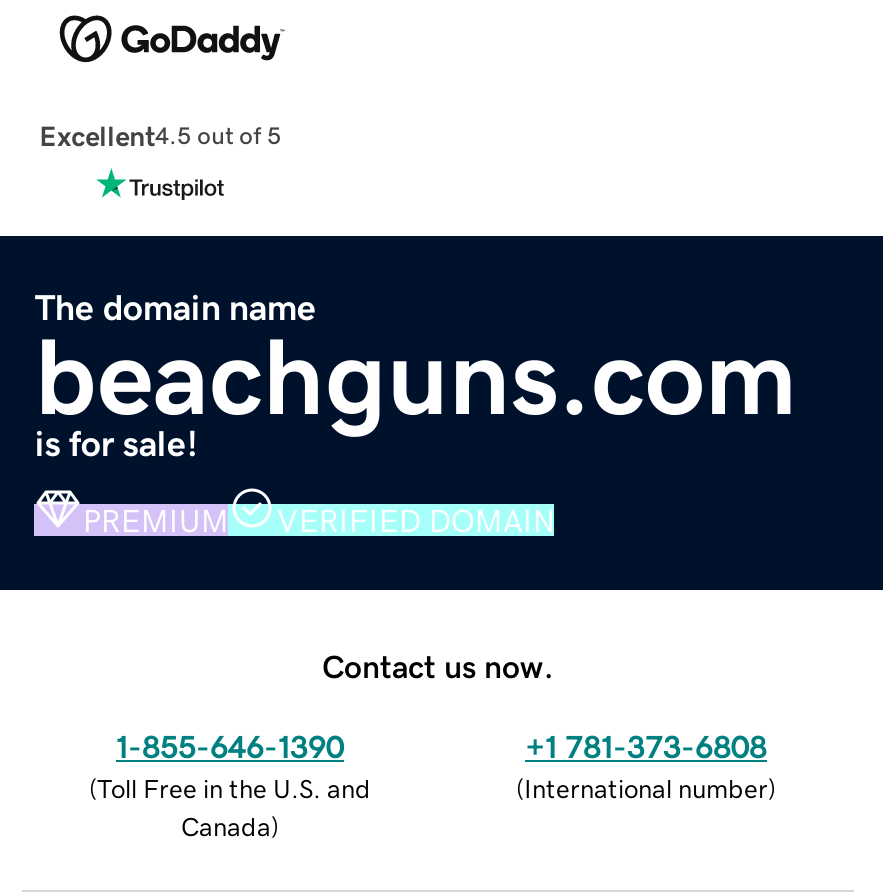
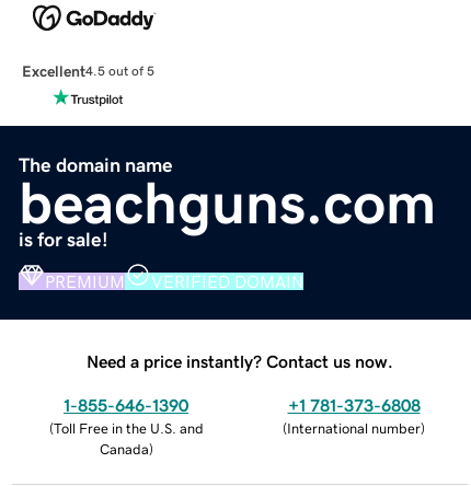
[322,649,554,681] Contact us now. -> [87,352,393,370] Need a price instantly? Contact us now.

